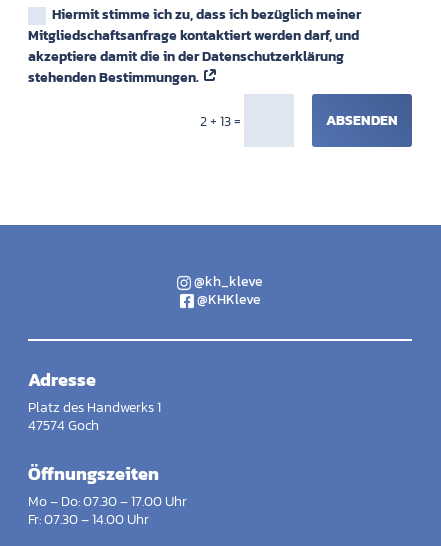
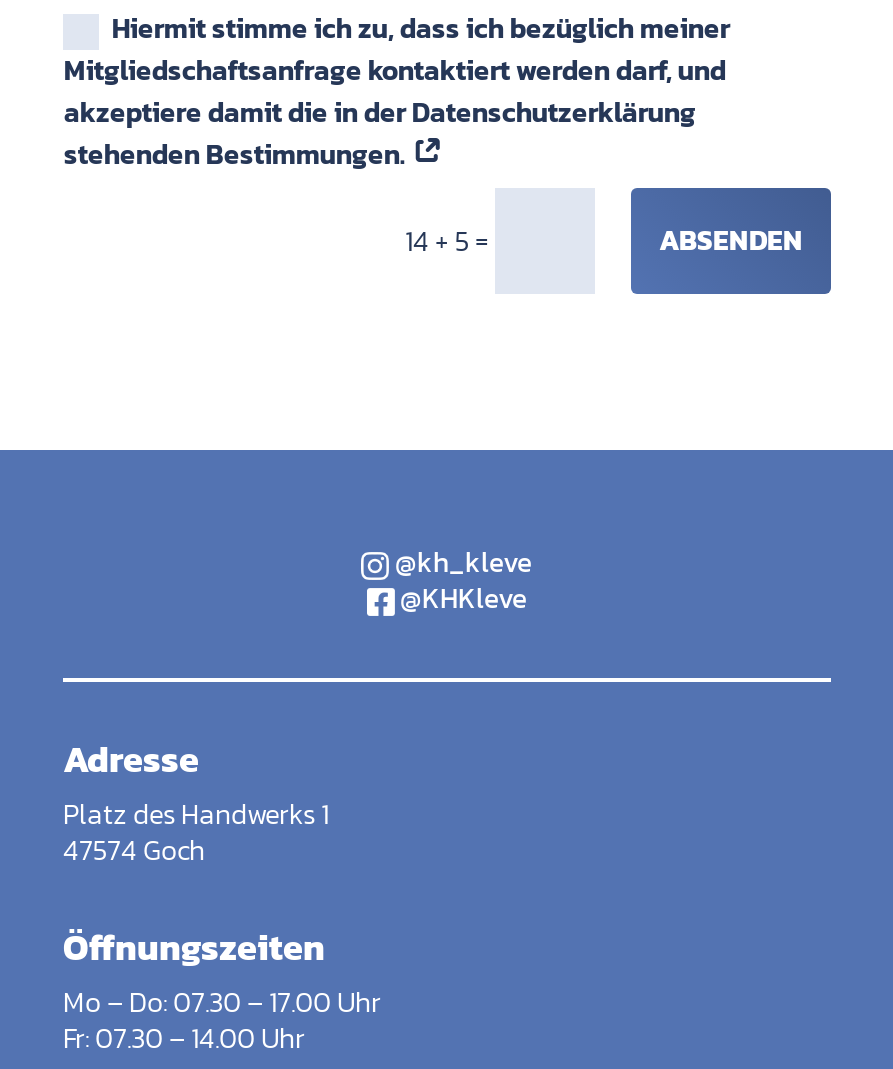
[200,110,244,132] 2 + 13 = -> [405,220,495,264] 14 + 5 =

